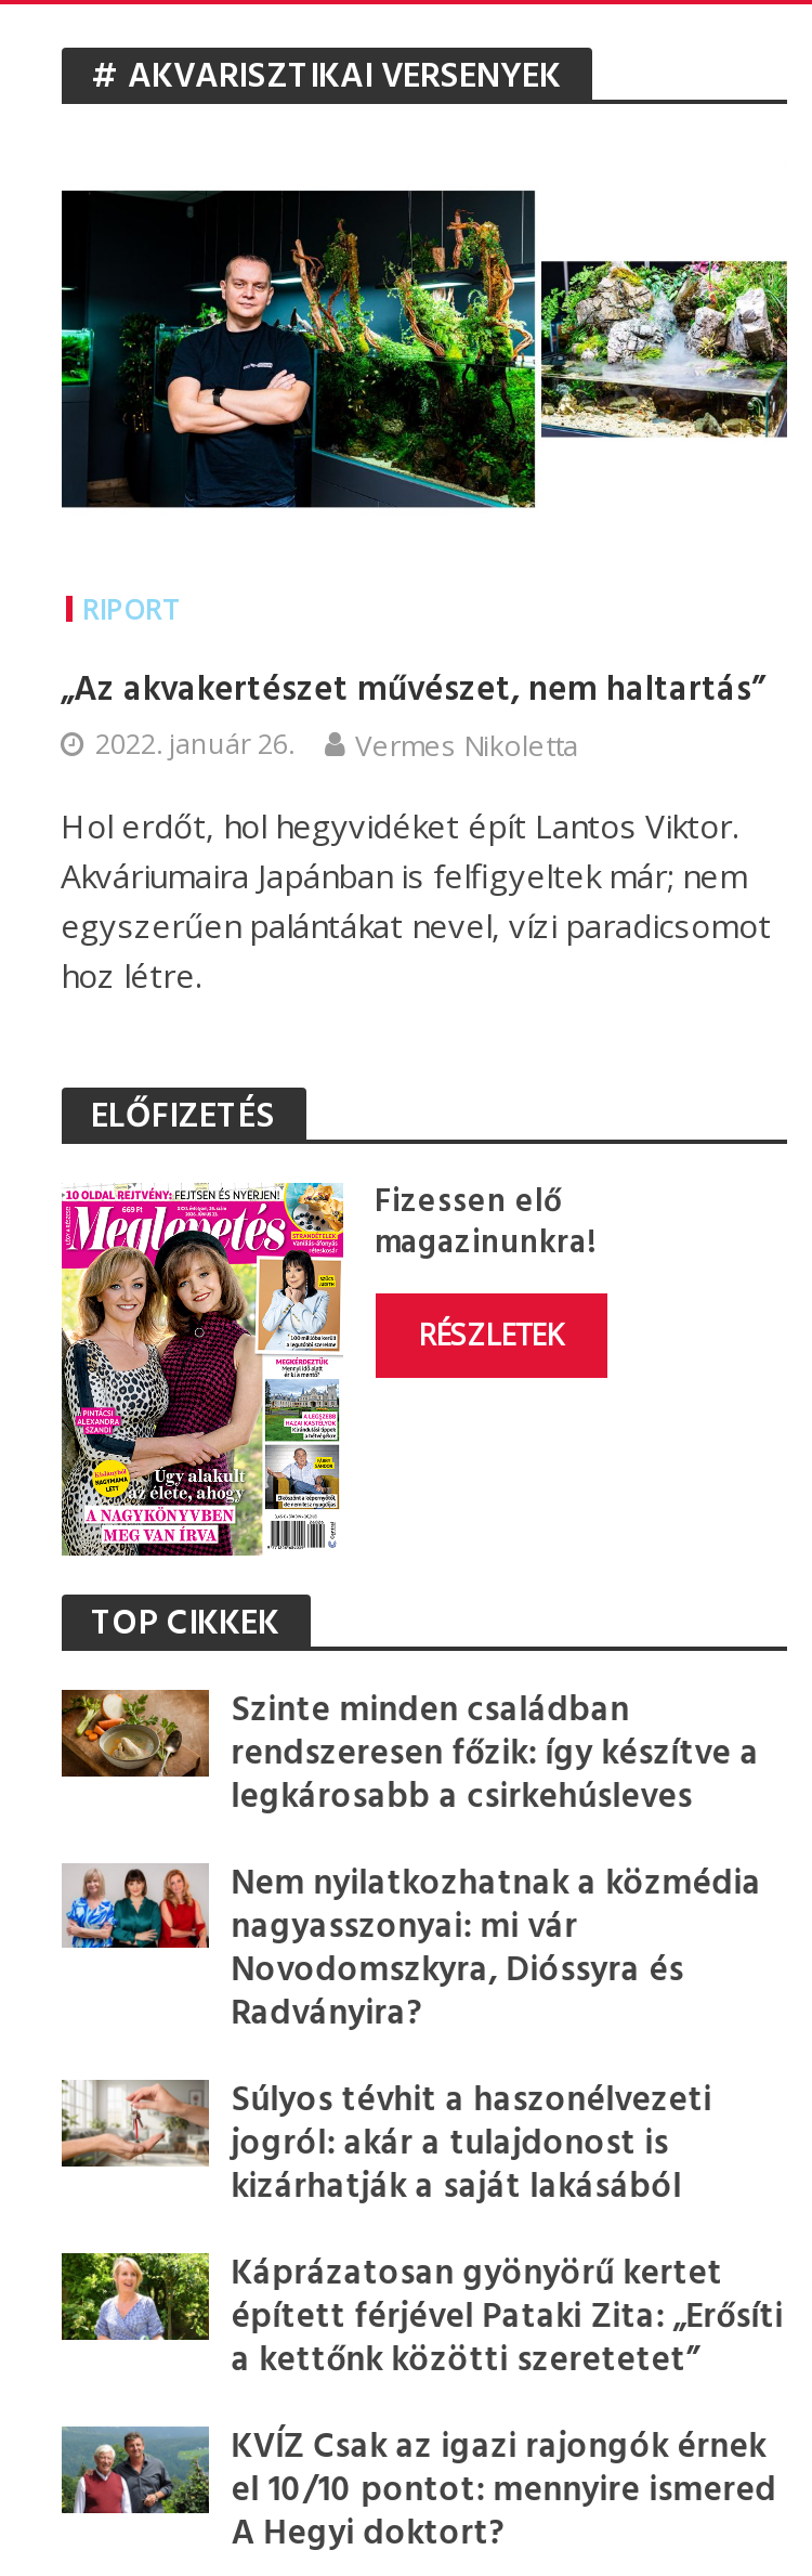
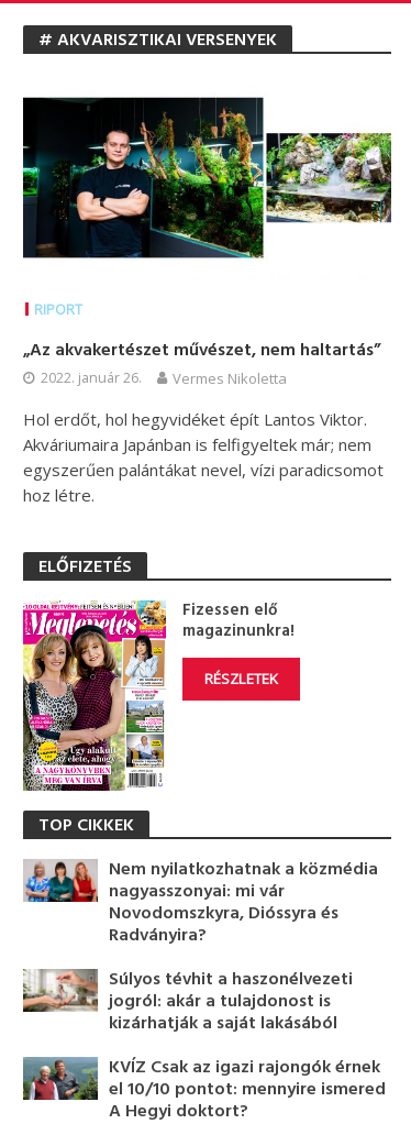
[60,1683,759,1826] [image] | Szinte minden családban | rendszeresen főzik: így készítve a | legkárosabb a csirkehúsleves -> none
[60,2247,783,2390] [image] | Káprázatosan gyönyörű kertet | épített férjével Pataki Zita: „Erősíti | a kettőnk közötti szeretetet” -> none

